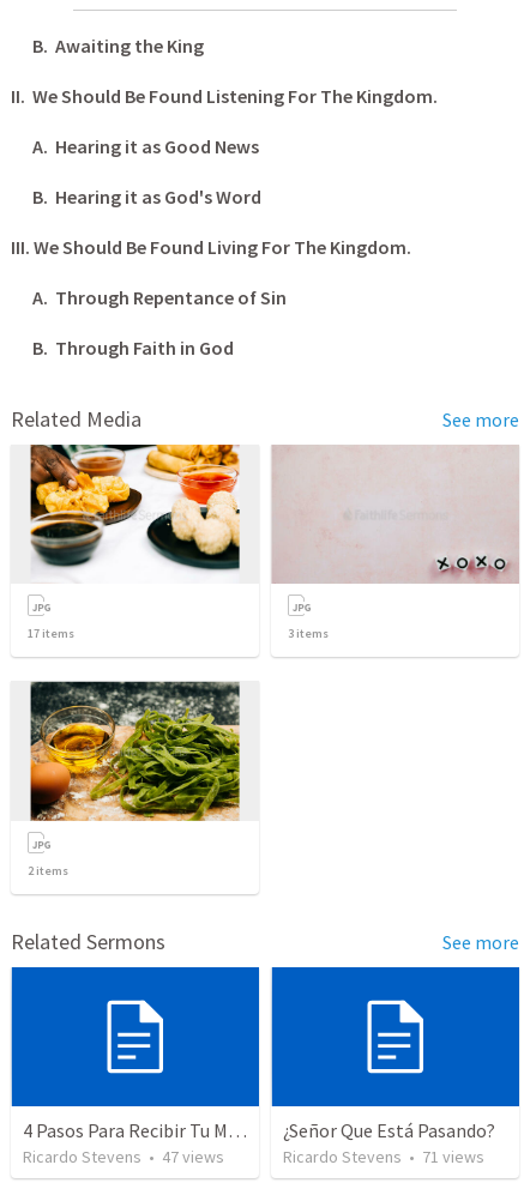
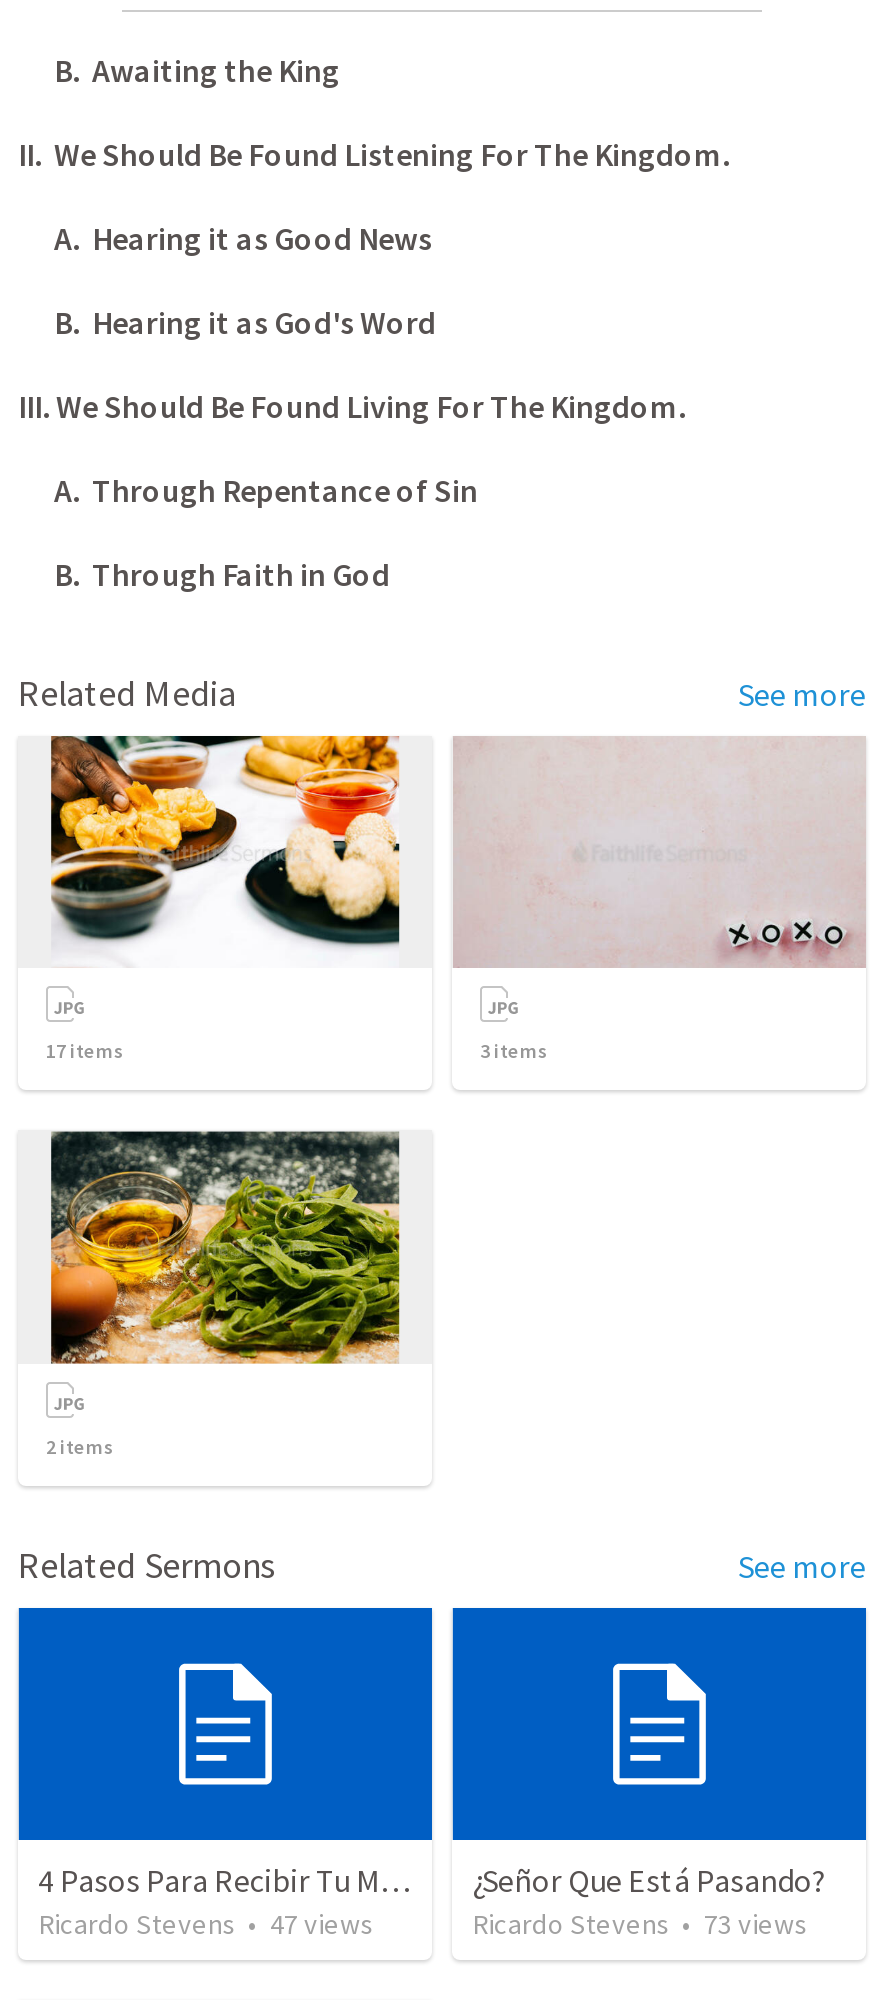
[283,1146,484,1168] Ricardo Stevens • 71 views -> [472,1907,808,1943] Ricardo Stevens • 73 views

